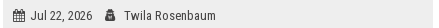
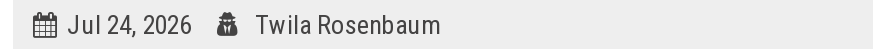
[30,8,216,23] Jul 22, 2026 Twila Rosenbaum -> [67,10,439,40] Jul 24, 2026 Twila Rosenbaum

